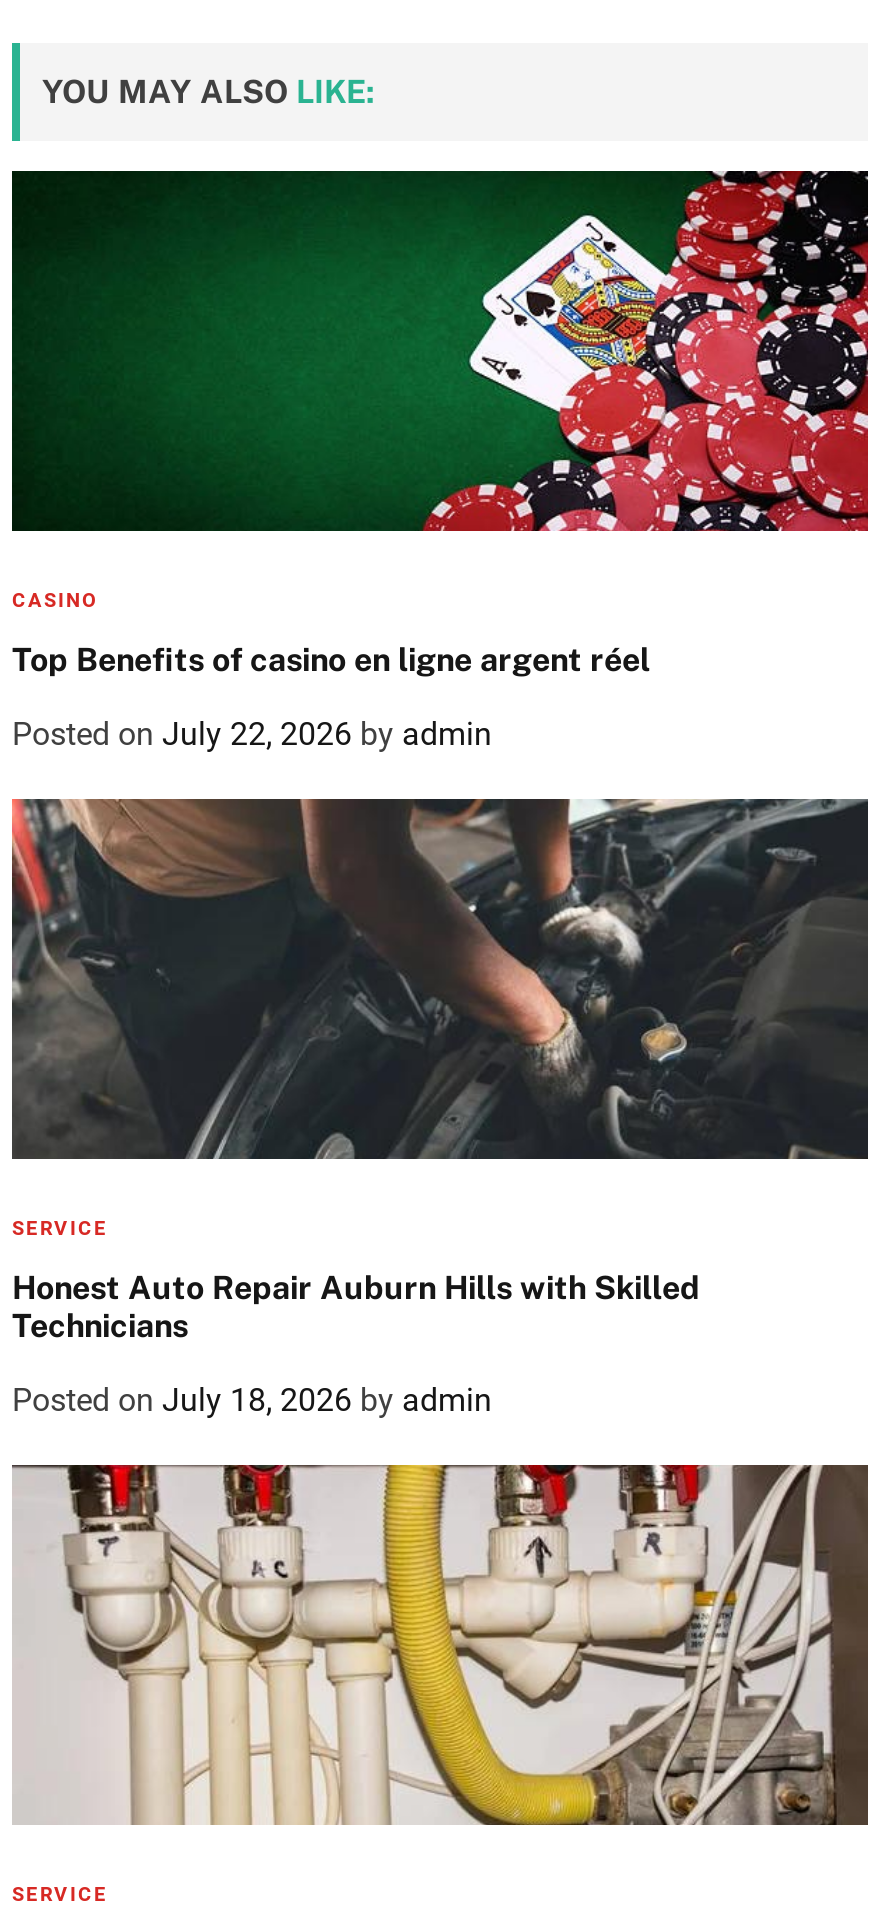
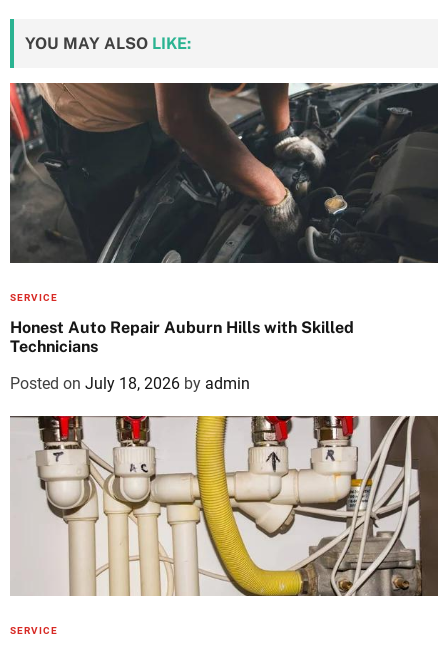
[10,169,870,753] [image] | CASINO | Top Benefits of casino en ligne argent réel | Posted on July 22, 2026 by admin -> none

